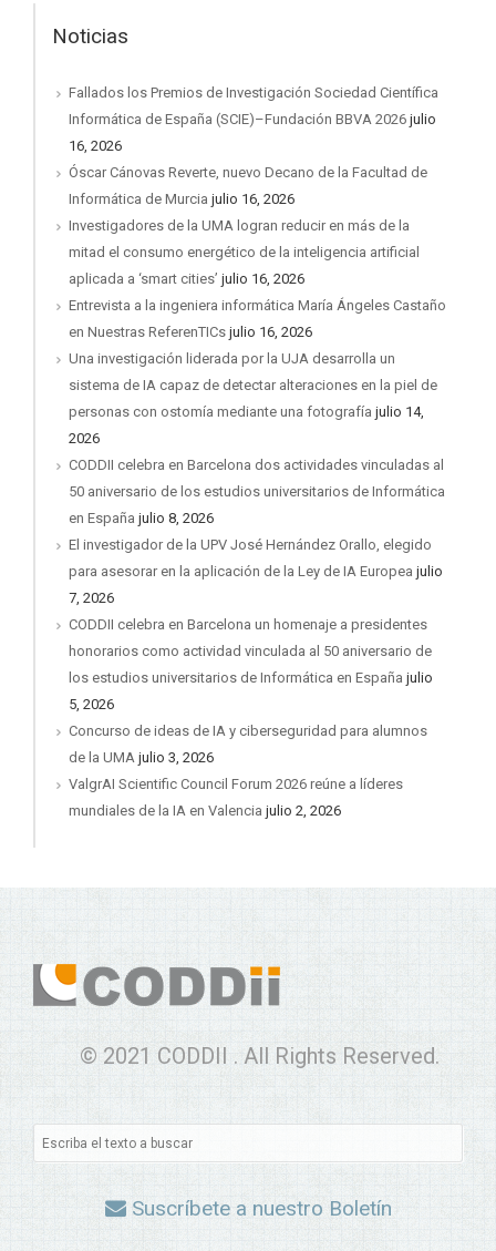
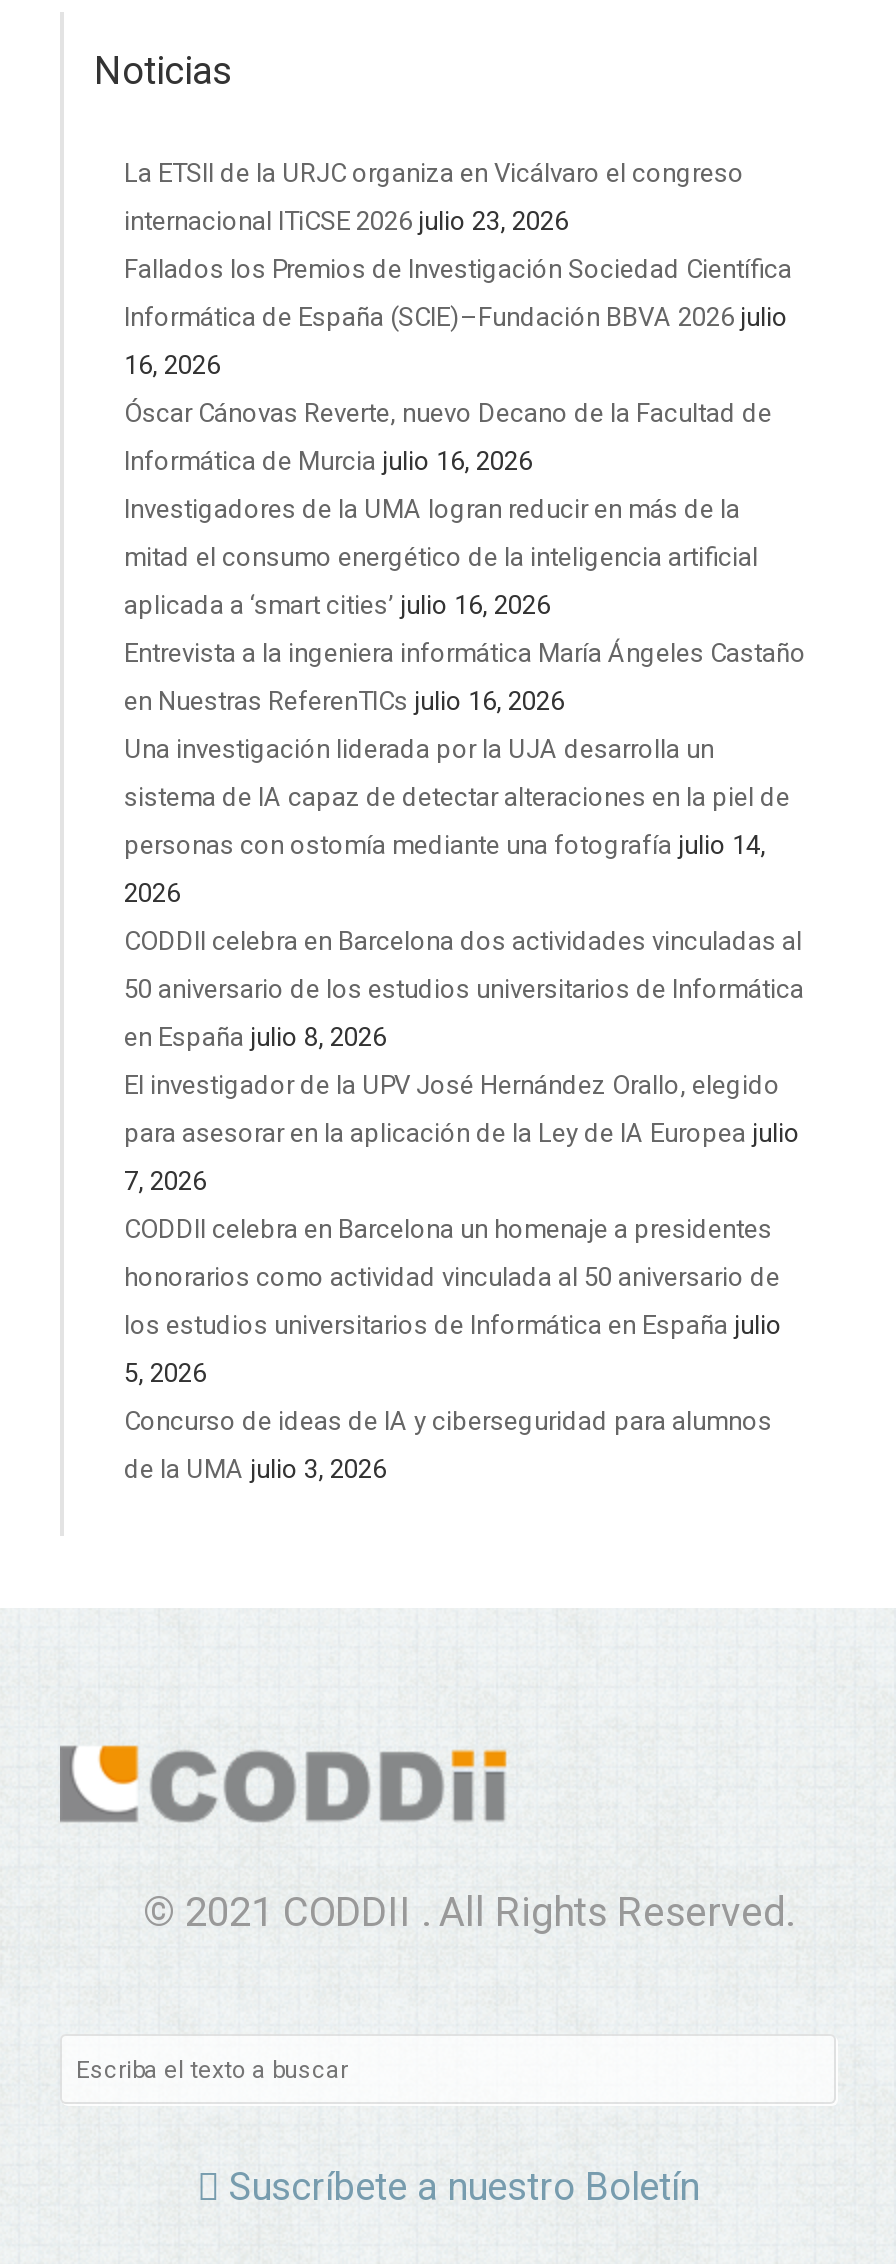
none -> [124,159,744,237] La ETSII de la URJC organiza en Vicálvaro el congreso | internacional ITiCSE 2026 julio 23, 2026
moved [69,85,446,766] -> [124,255,806,1485]: Fallados los Premios de Investigación Sociedad Científica | Informática de España (SCIE)–Fundación BBVA 2026 julio | 16, 2026 | ... | Concurso de ideas de IA y ciberseguridad para alumnos | de la UMA julio 3, 2026
[69,776,403,819] ValgrAI Scientific Council Forum 2026 reúne a líderes | mundiales de la IA en Valencia julio 2, 2026 -> none

